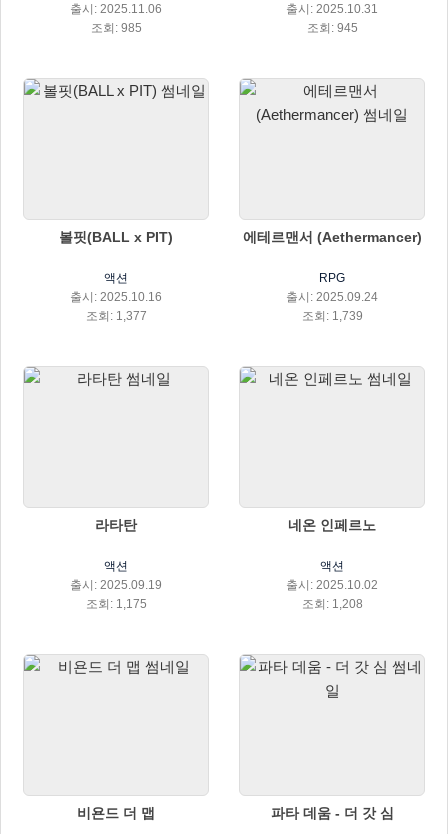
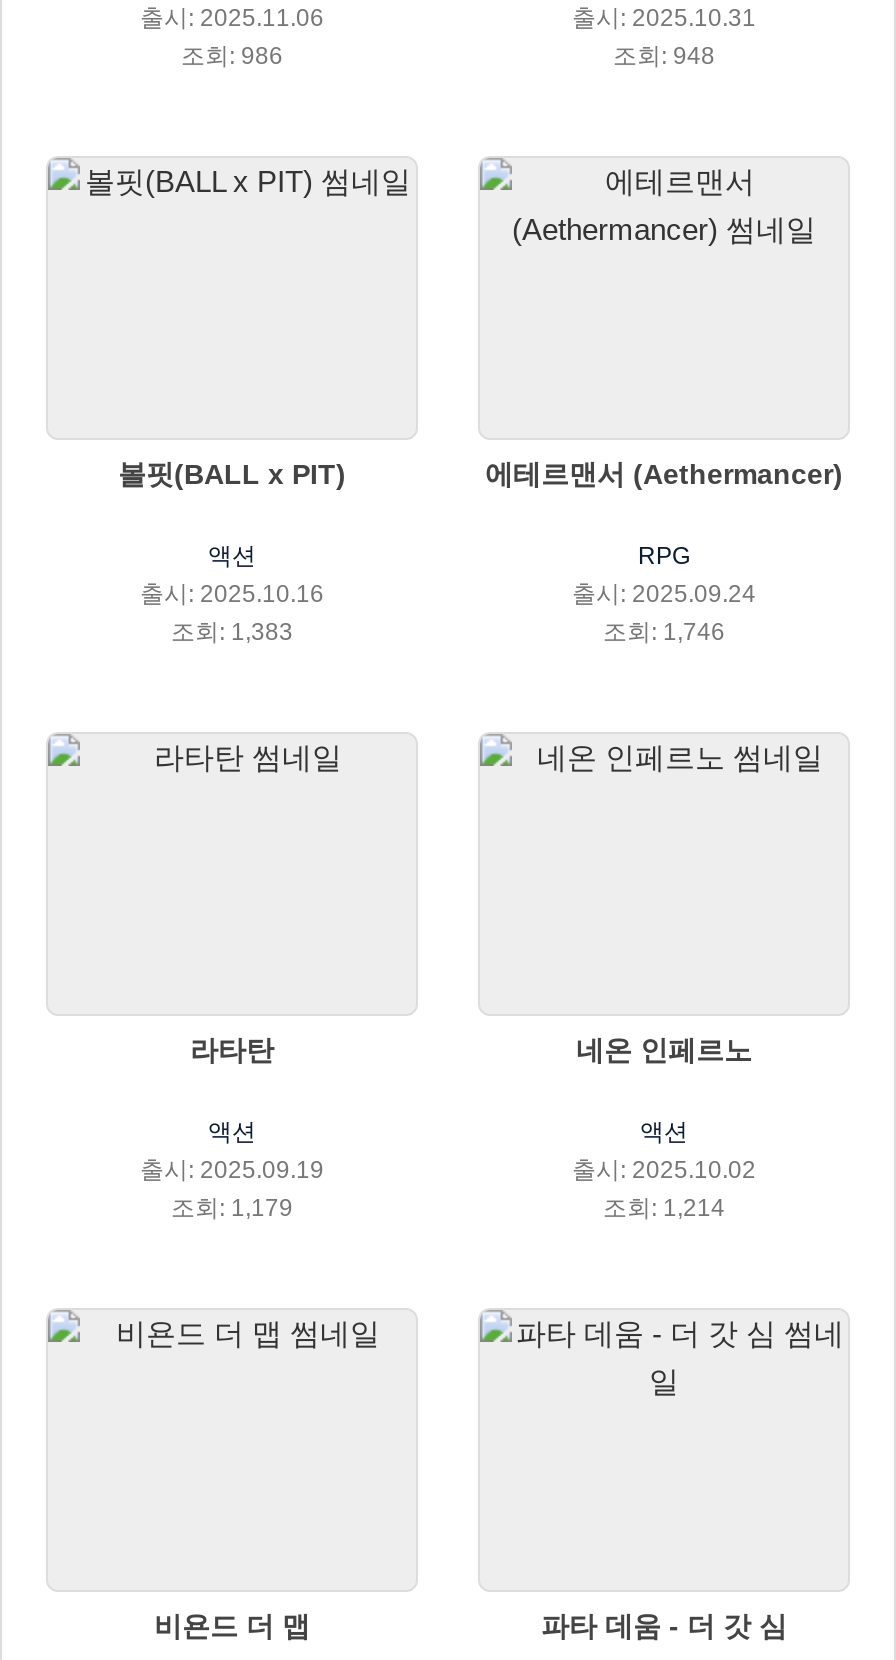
[90,21,141,35] 조회: 985 -> [181,43,283,71] 조회: 986
[306,21,357,35] 조회: 945 -> [613,43,715,71] 조회: 948
[85,309,146,323] 조회: 1,377 -> [171,619,293,647] 조회: 1,383
[301,309,362,323] 조회: 1,739 -> [603,619,725,647] 조회: 1,746
[85,597,146,611] 조회: 1,175 -> [171,1194,293,1222] 조회: 1,179
[301,597,362,611] 조회: 1,208 -> [603,1194,725,1222] 조회: 1,214

